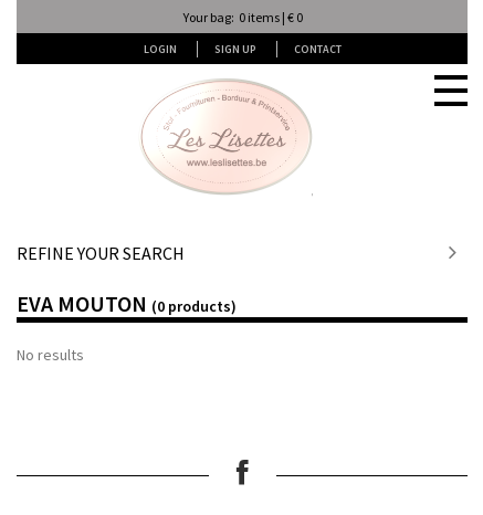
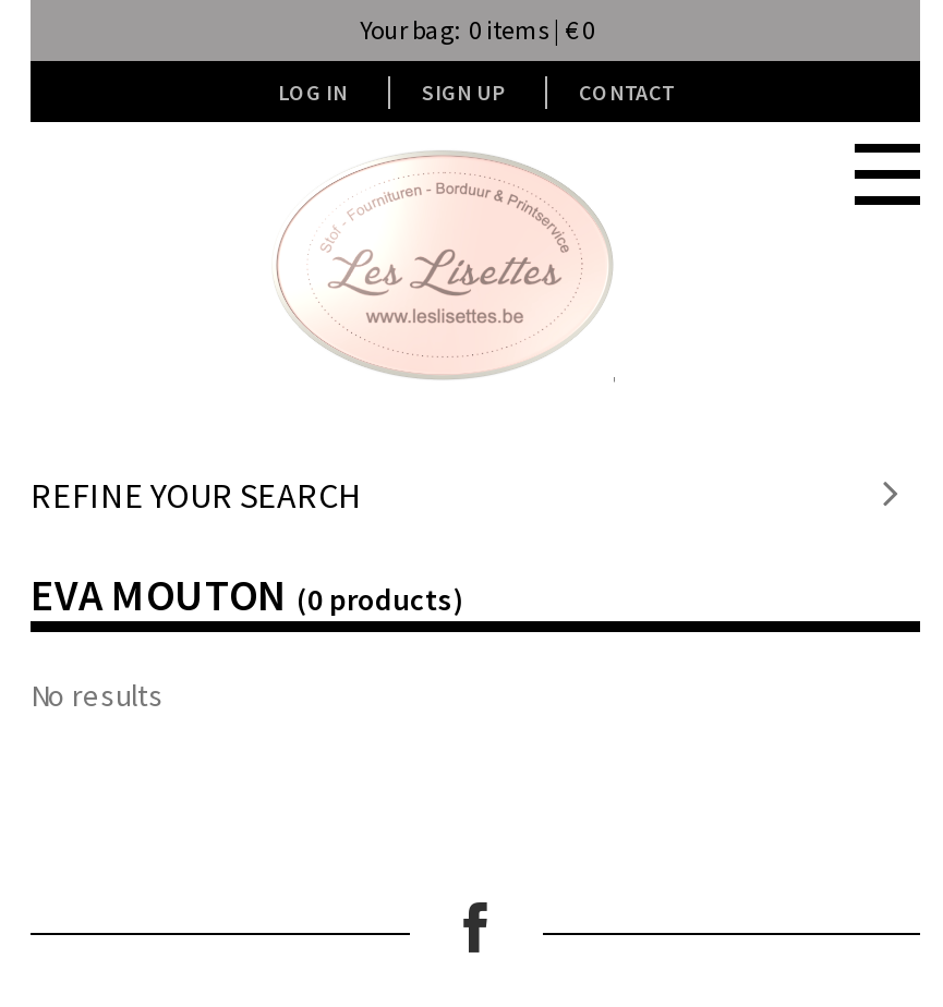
[143,42,176,56] LOGIN -> [278,78,348,107] LOG IN

